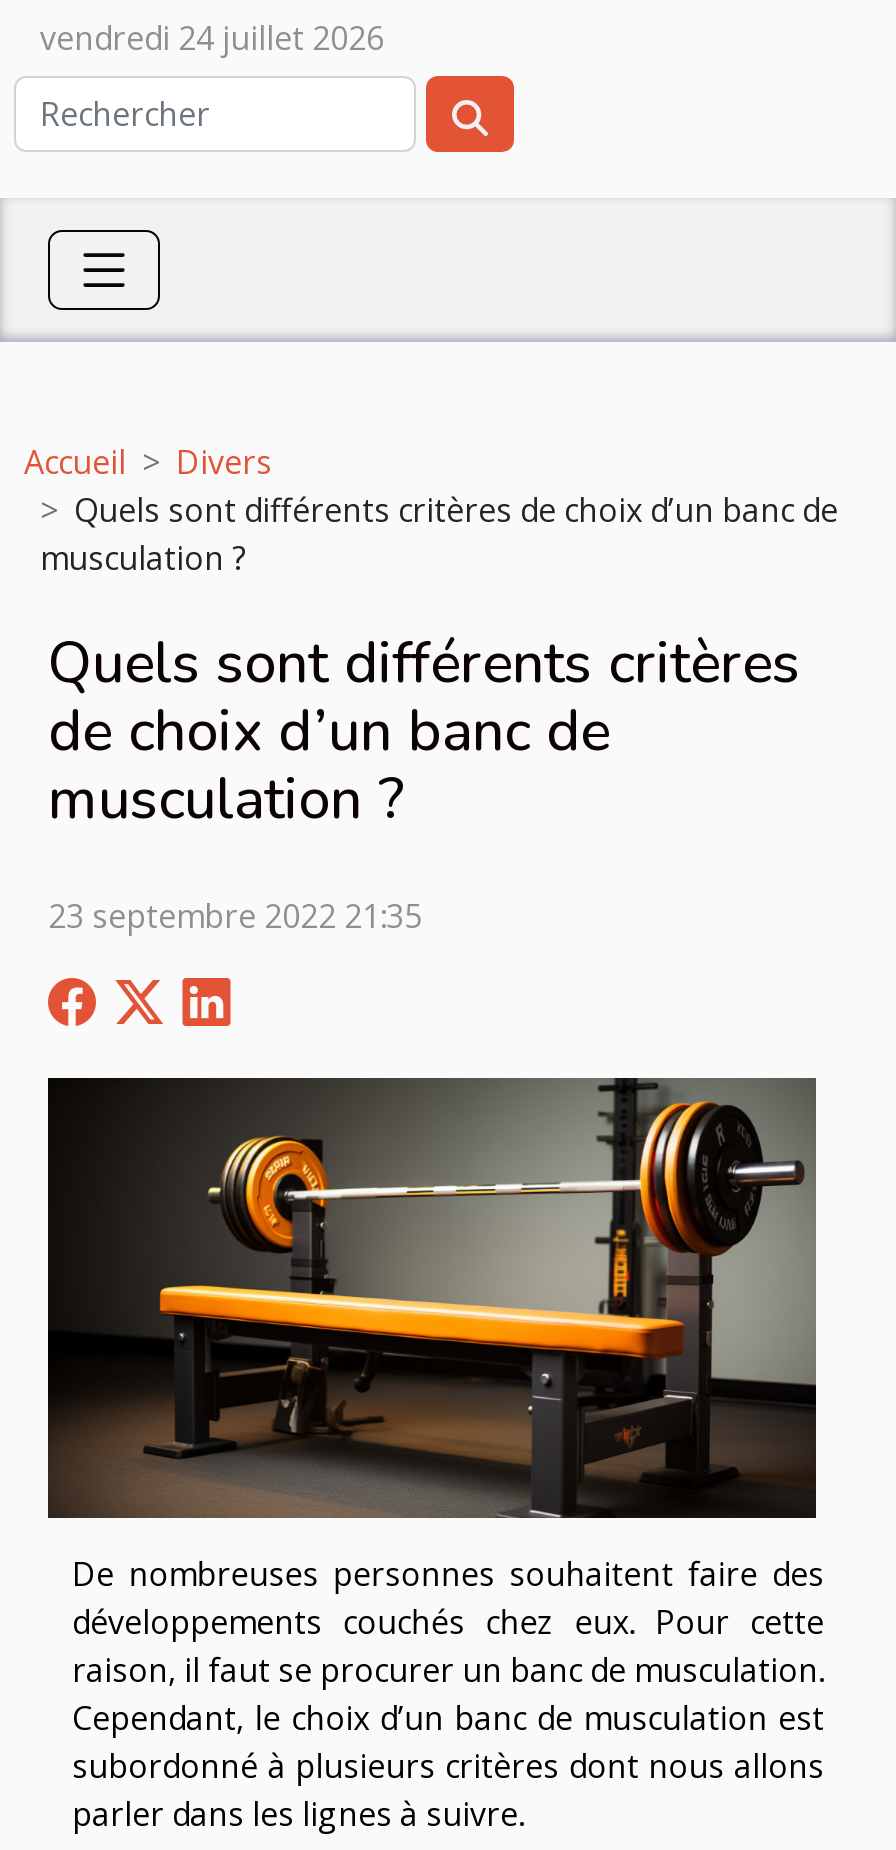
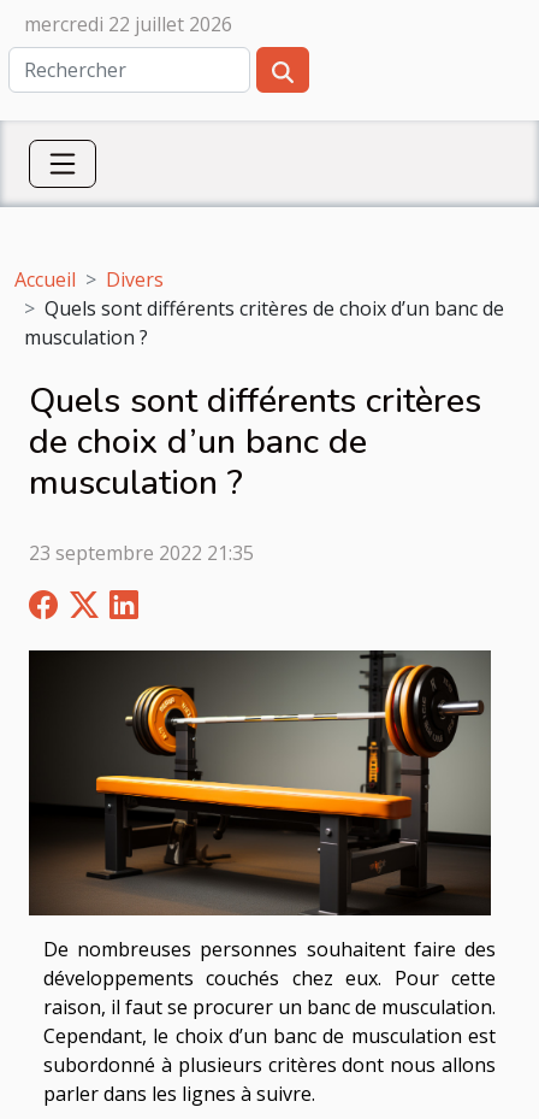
[40,16,384,60] vendredi 24 juillet 2026 -> [24,11,232,37] mercredi 22 juillet 2026

